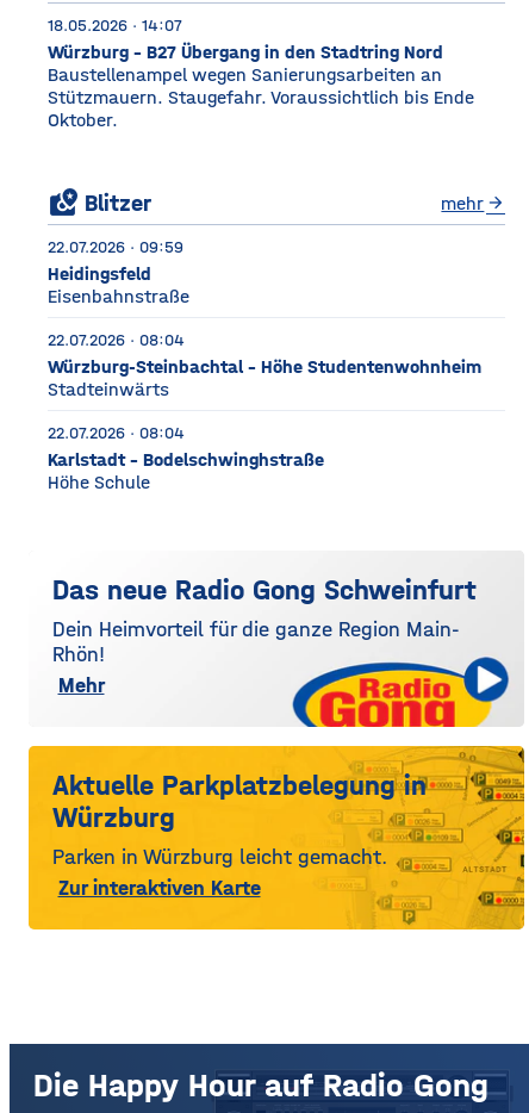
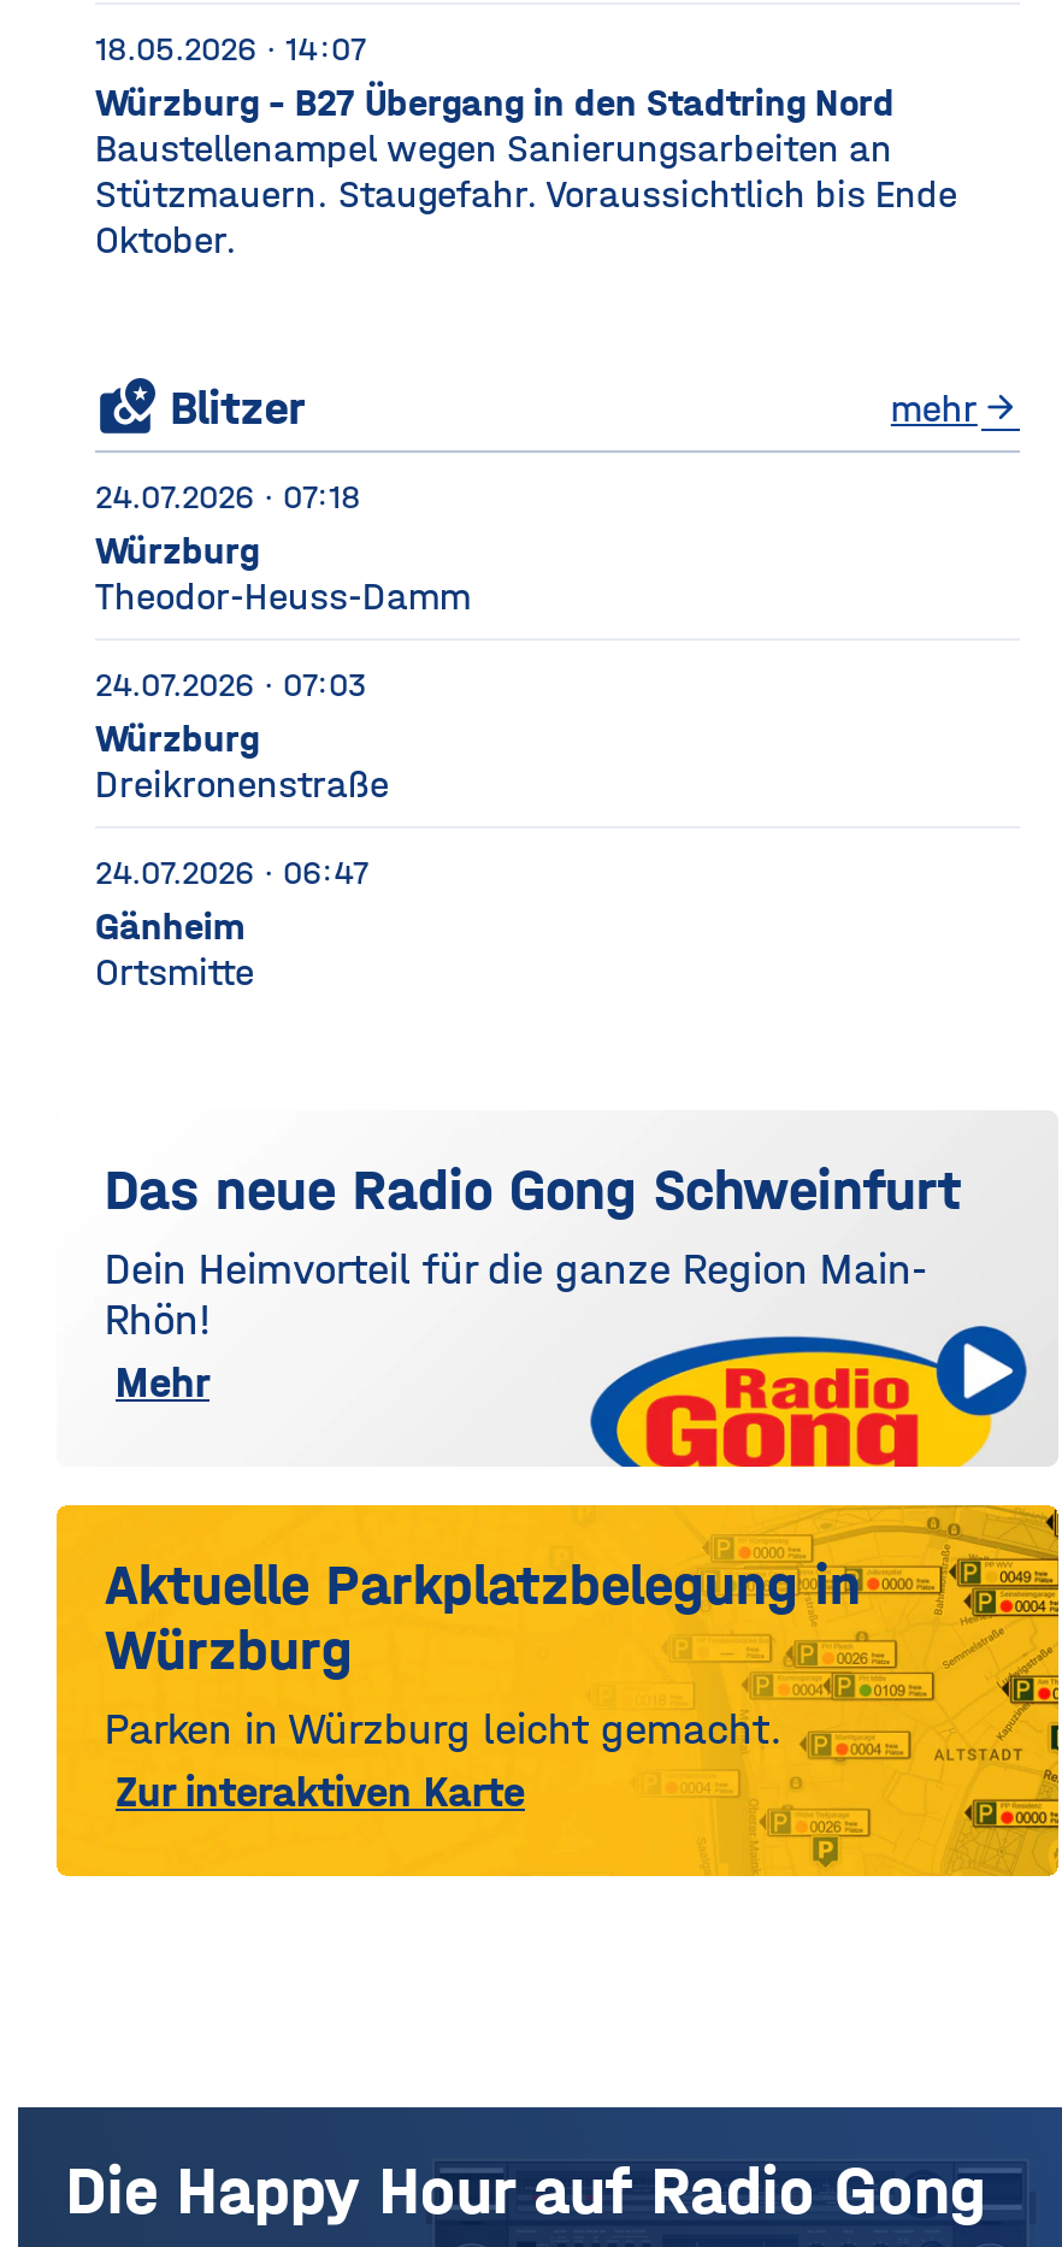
[48,238,189,308] 22.07.2026 · 09:59 | Heidingsfeld | Eisenbahnstraße -> [95,478,471,620] 24.07.2026 · 07:18 | Würzburg | Theodor-Heuss-Damm
[48,331,481,401] 22.07.2026 · 08:04 | Würzburg-Steinbachtal - Höhe Studentenwohnheim | Stadteinwärts -> [95,666,389,808] 24.07.2026 · 07:03 | Würzburg | Dreikronenstraße
[48,424,324,494] 22.07.2026 · 08:04 | Karlstadt - Bodelschwinghstraße | Höhe Schule -> [95,854,370,996] 24.07.2026 · 06:47 | Gänheim | Ortsmitte

